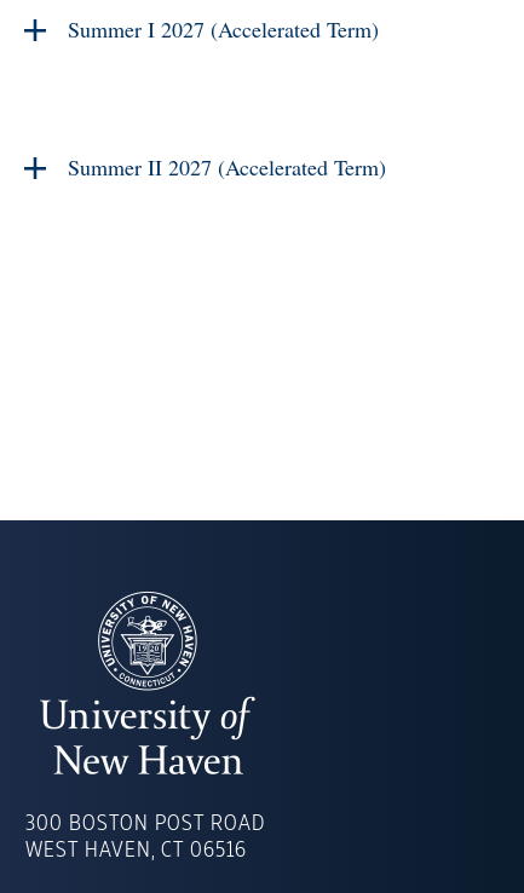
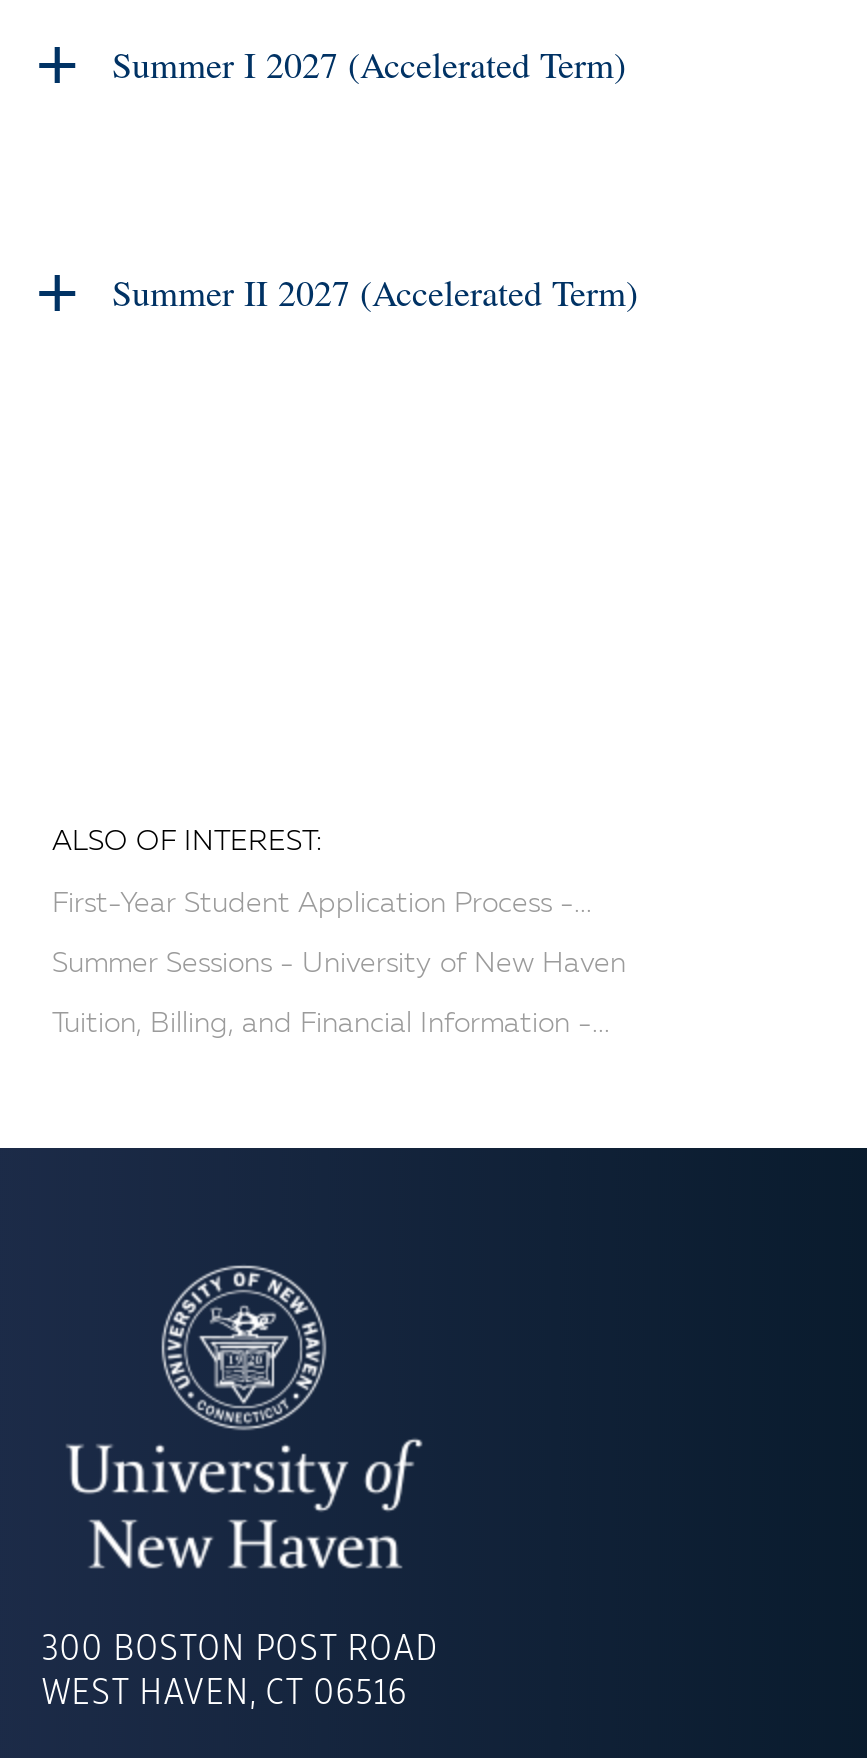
none -> [52,829,626,1039] ALSO OF INTEREST: | First-Year Student Application Process -... | Summer Sessions - University of New Haven | Tuition, Billing, and Financial Information -...

